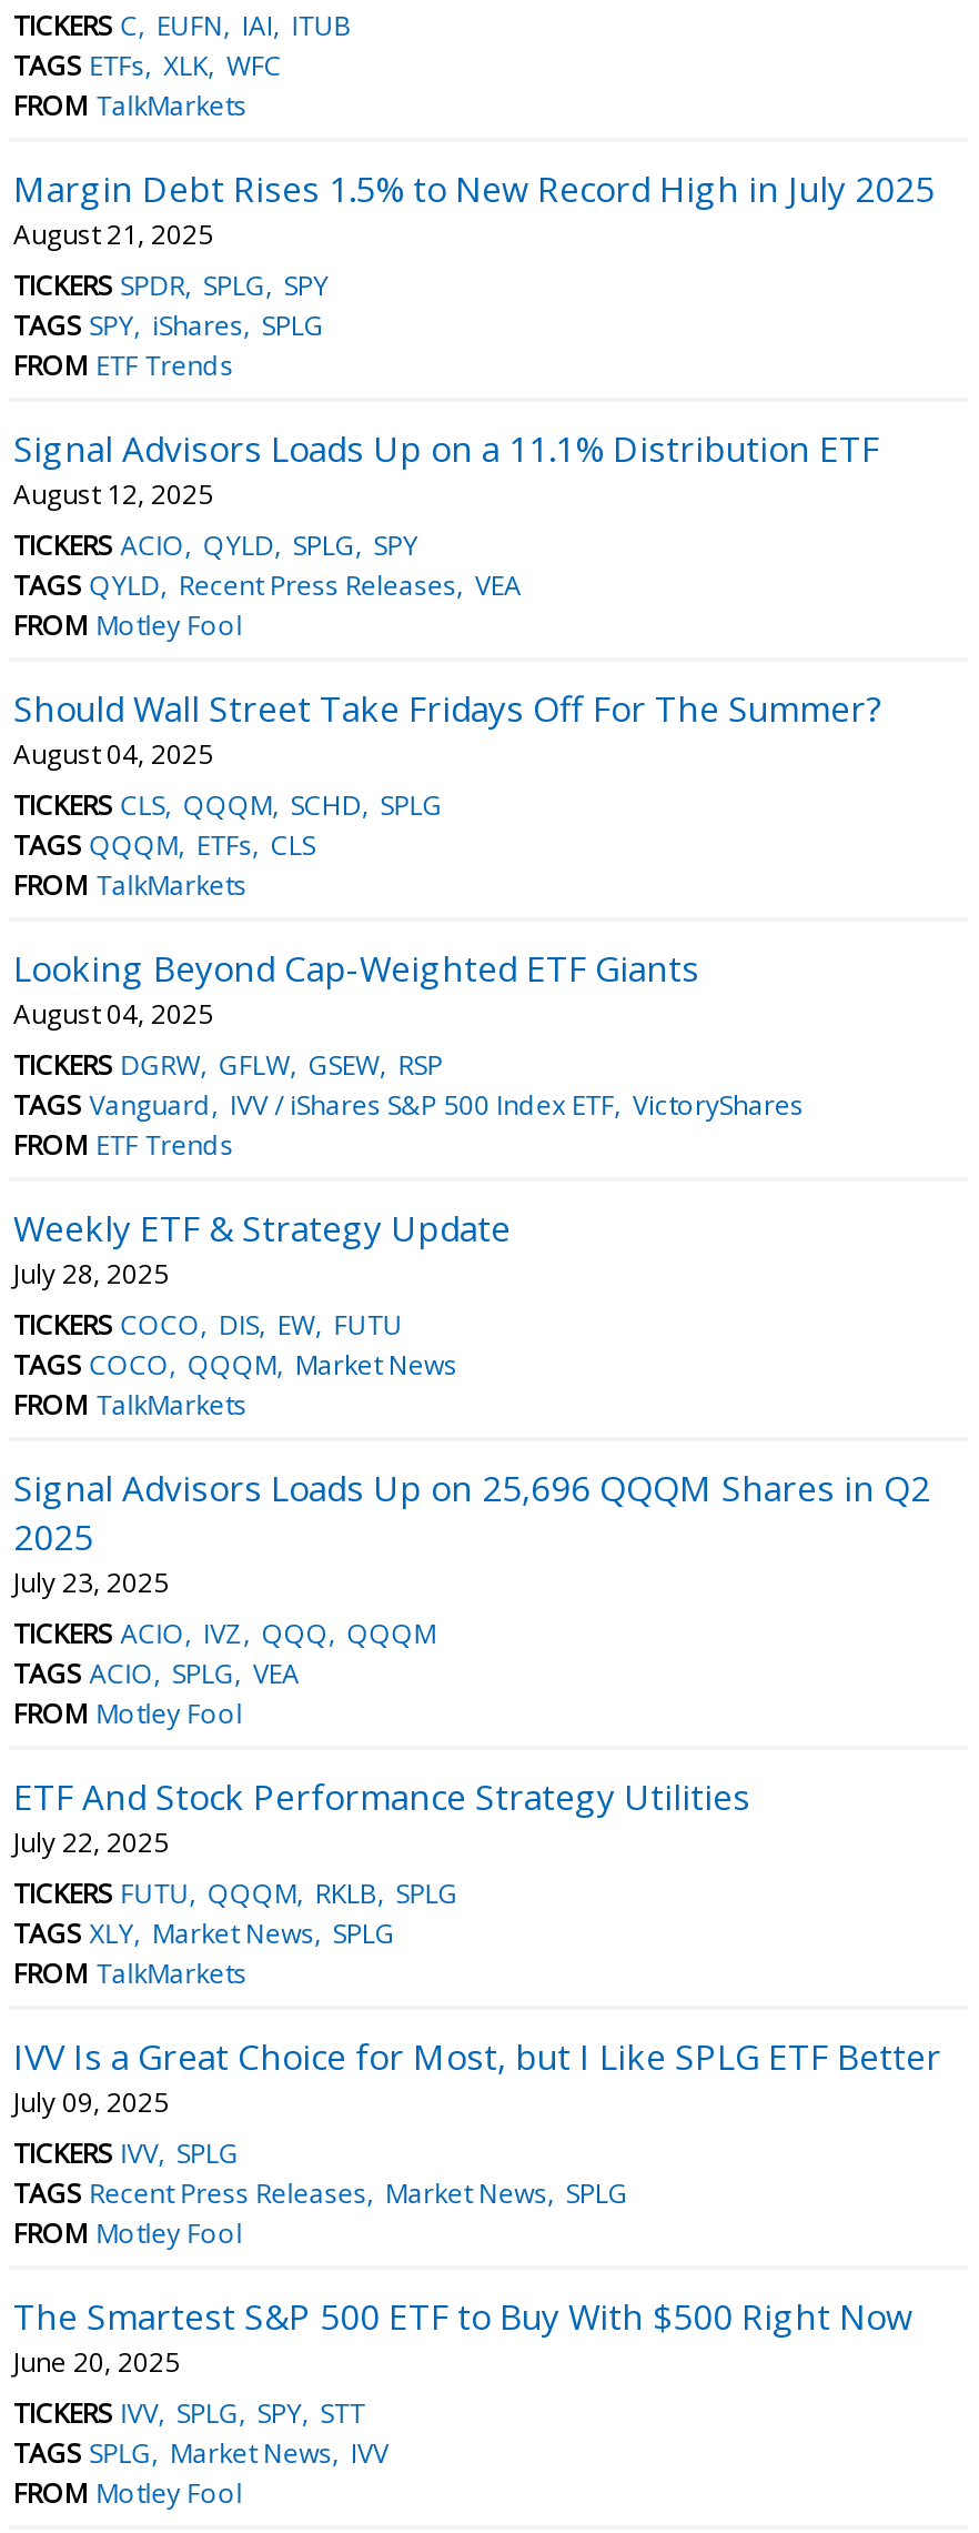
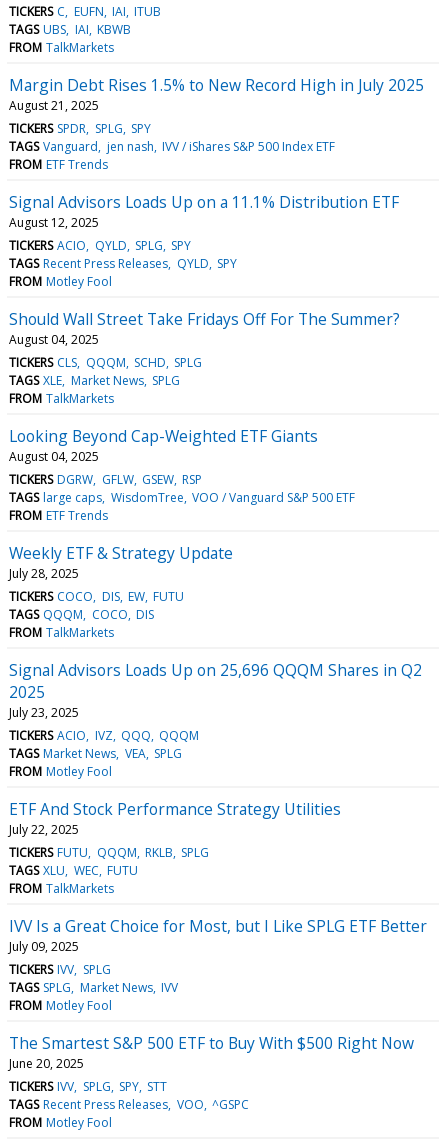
[13,46,282,84] TAGS ETFs XLK WFC -> [9,21,131,38] TAGS UBS IAI KBWB
[13,306,324,344] TAGS SPY iShares SPLG -> [9,138,335,155] TAGS Vanguard jen nash IVV / iShares S&P 500 Index ETF
[13,566,521,604] TAGS QYLD Recent Press Releases VEA -> [9,255,237,272] TAGS Recent Press Releases QYLD SPY
[13,826,315,864] TAGS QQQM ETFs CLS -> [9,372,180,389] TAGS XLE Market News SPLG
[13,1086,803,1124] TAGS Vanguard IVV / iShares S&P 500 Index ETF VictoryShares -> [9,489,355,506] TAGS large caps WisdomTree VOO / Vanguard S&P 500 ETF
[13,1346,457,1383] TAGS COCO QQQM Market News -> [9,606,154,623] TAGS QQQM COCO DIS
[13,1654,299,1692] TAGS ACIO SPLG VEA -> [9,745,182,762] TAGS Market News VEA SPLG
[13,1914,395,1952] TAGS XLY Market News SPLG -> [9,862,138,879] TAGS XLU WEC FUTU
[13,2174,628,2212] TAGS Recent Press Releases Market News SPLG -> none
moved [13,2434,388,2472] -> [9,979,178,996]: TAGS SPLG Market News IVV
none -> [9,1096,249,1113] TAGS Recent Press Releases VOO ^GSPC

